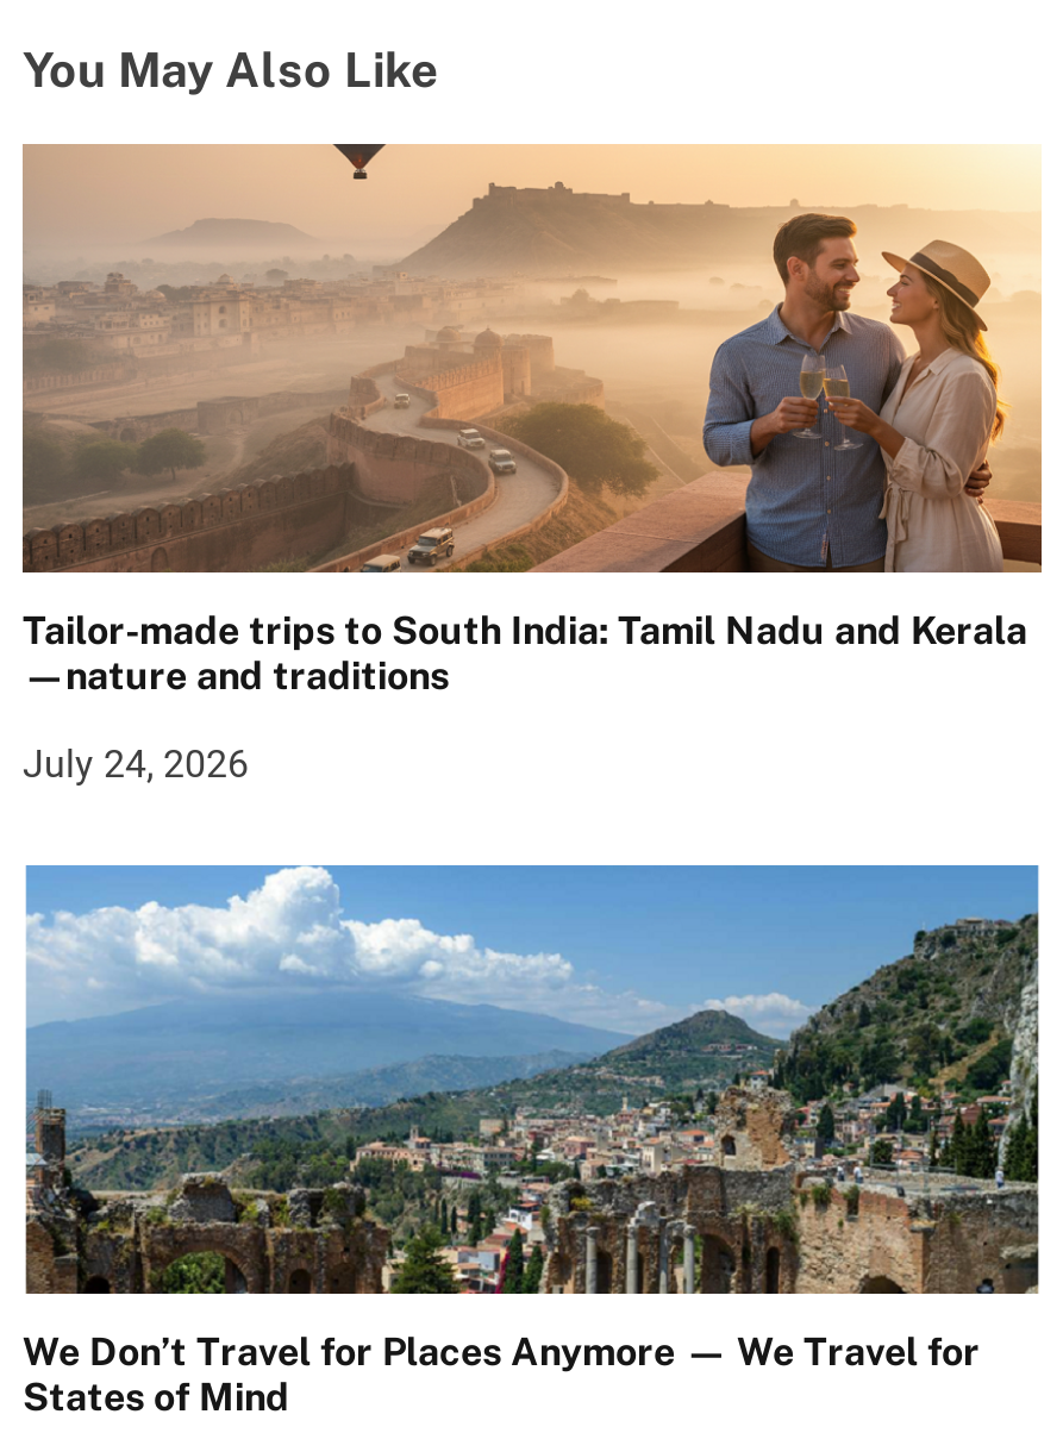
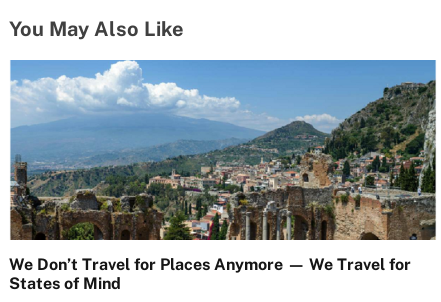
[20,142,1044,786] [image] | Tailor-made trips to South India: Tamil Nadu and Kerala | —nature and traditions | July 24, 2026 -> none

